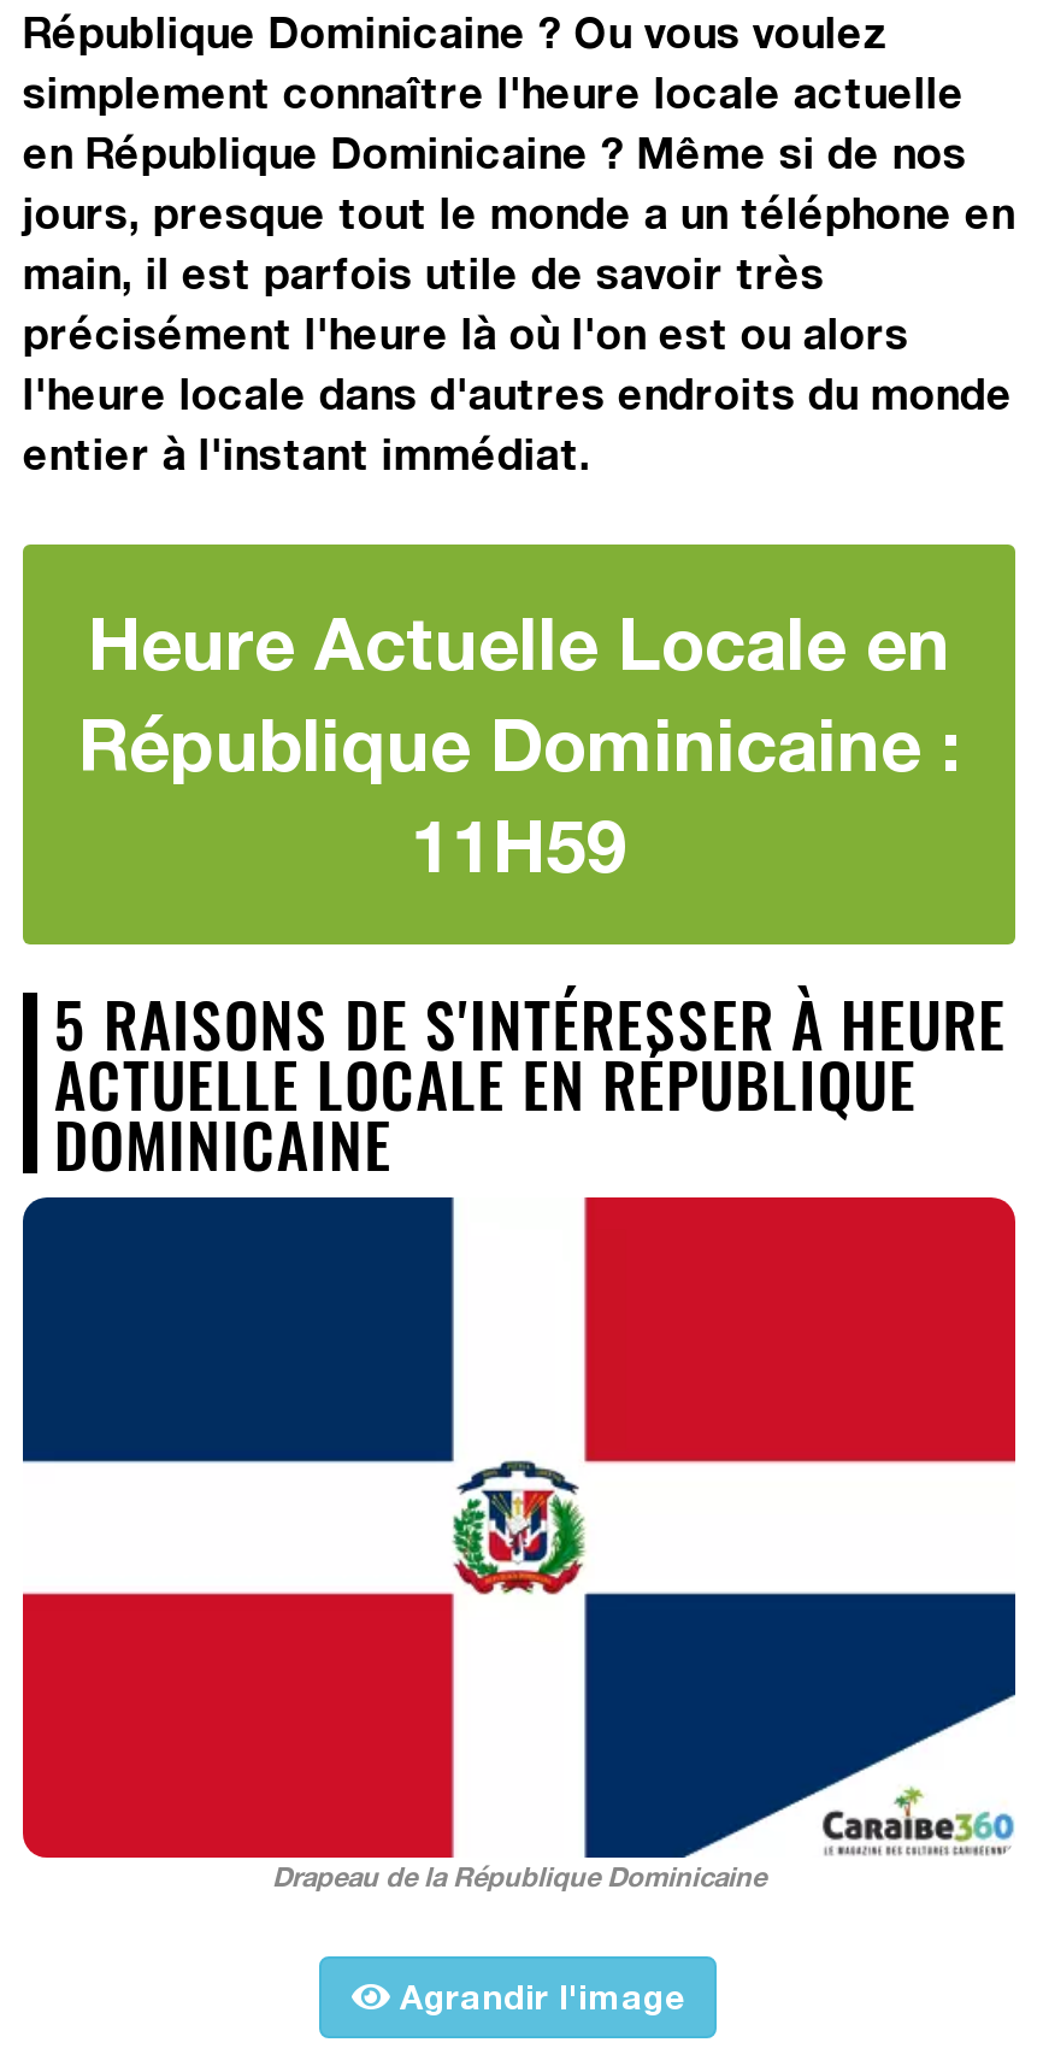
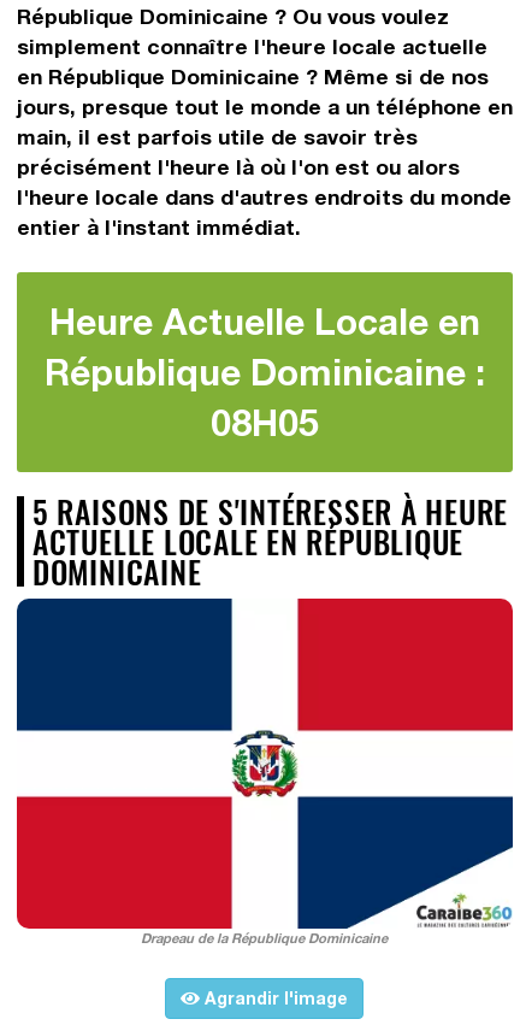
[411,802,627,888] 11H59 -> [211,401,319,444] 08H05

